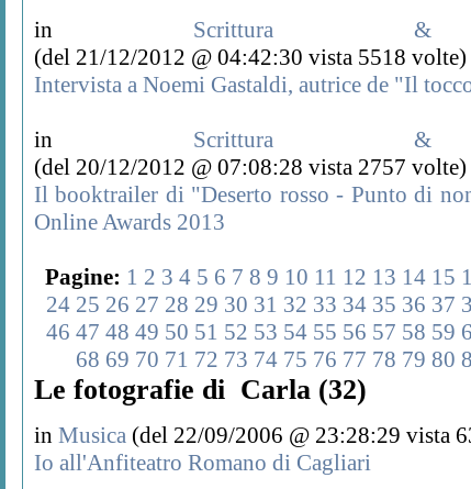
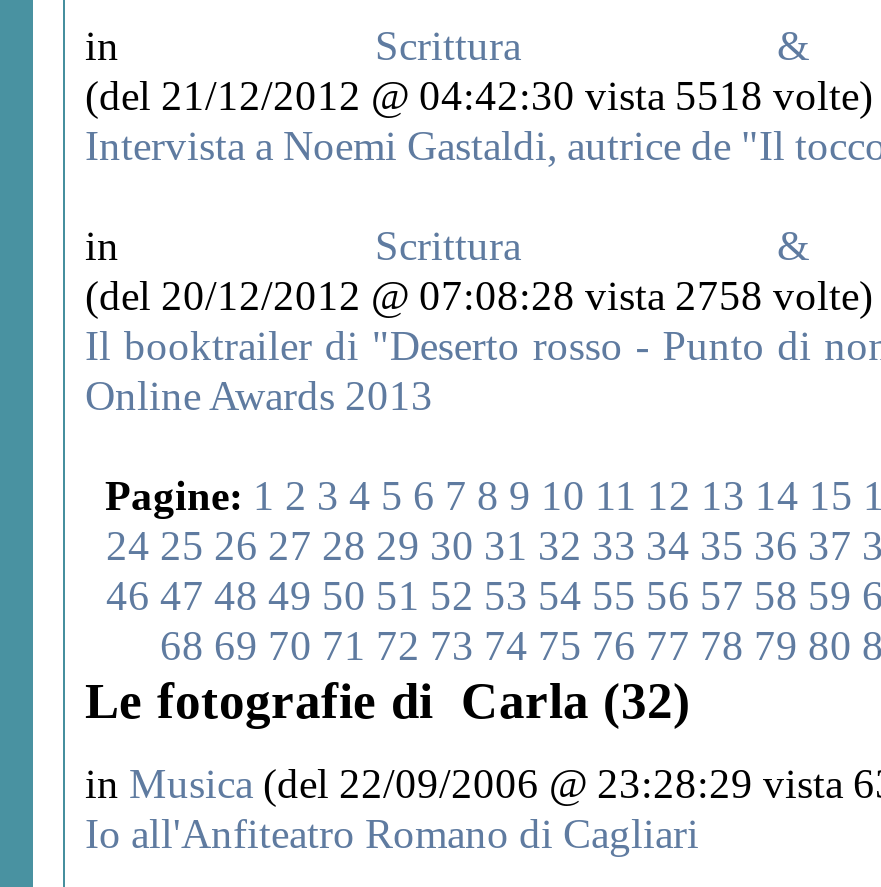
[34,154,467,180] (del 20/12/2012 @ 07:08:28 vista 2757 volte) -> [85,271,873,319] (del 20/12/2012 @ 07:08:28 vista 2758 volte)

